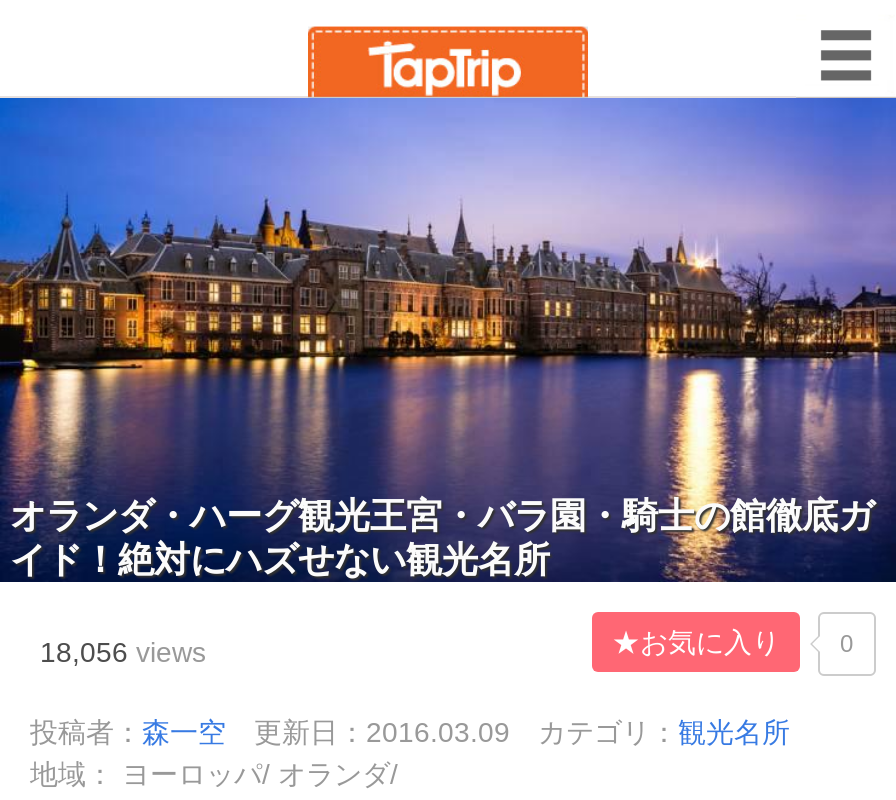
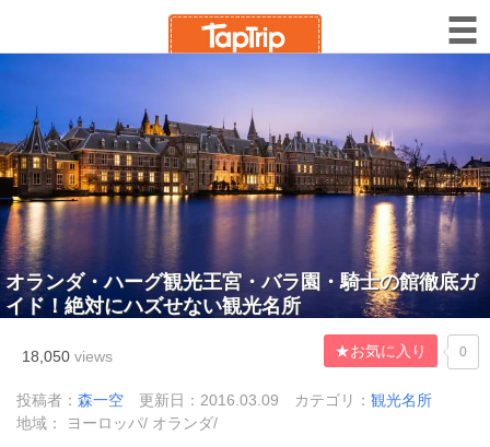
[40,636,206,668] 18,056 views -> [22,348,113,365] 18,050 views

